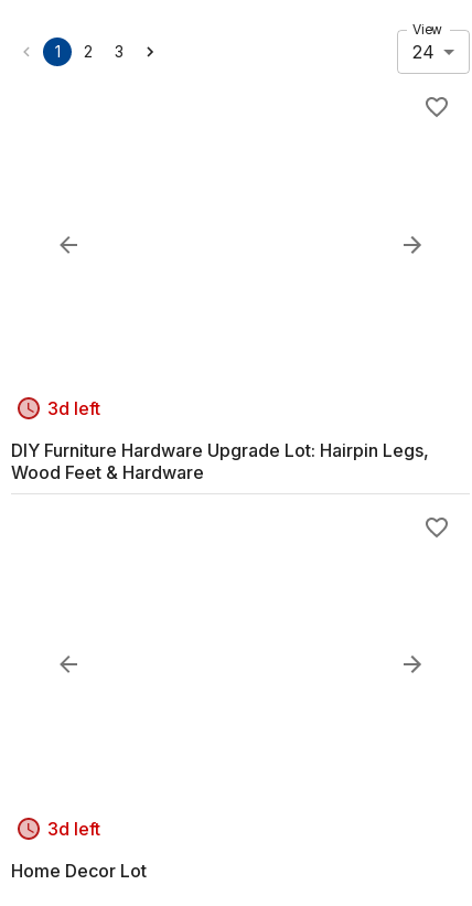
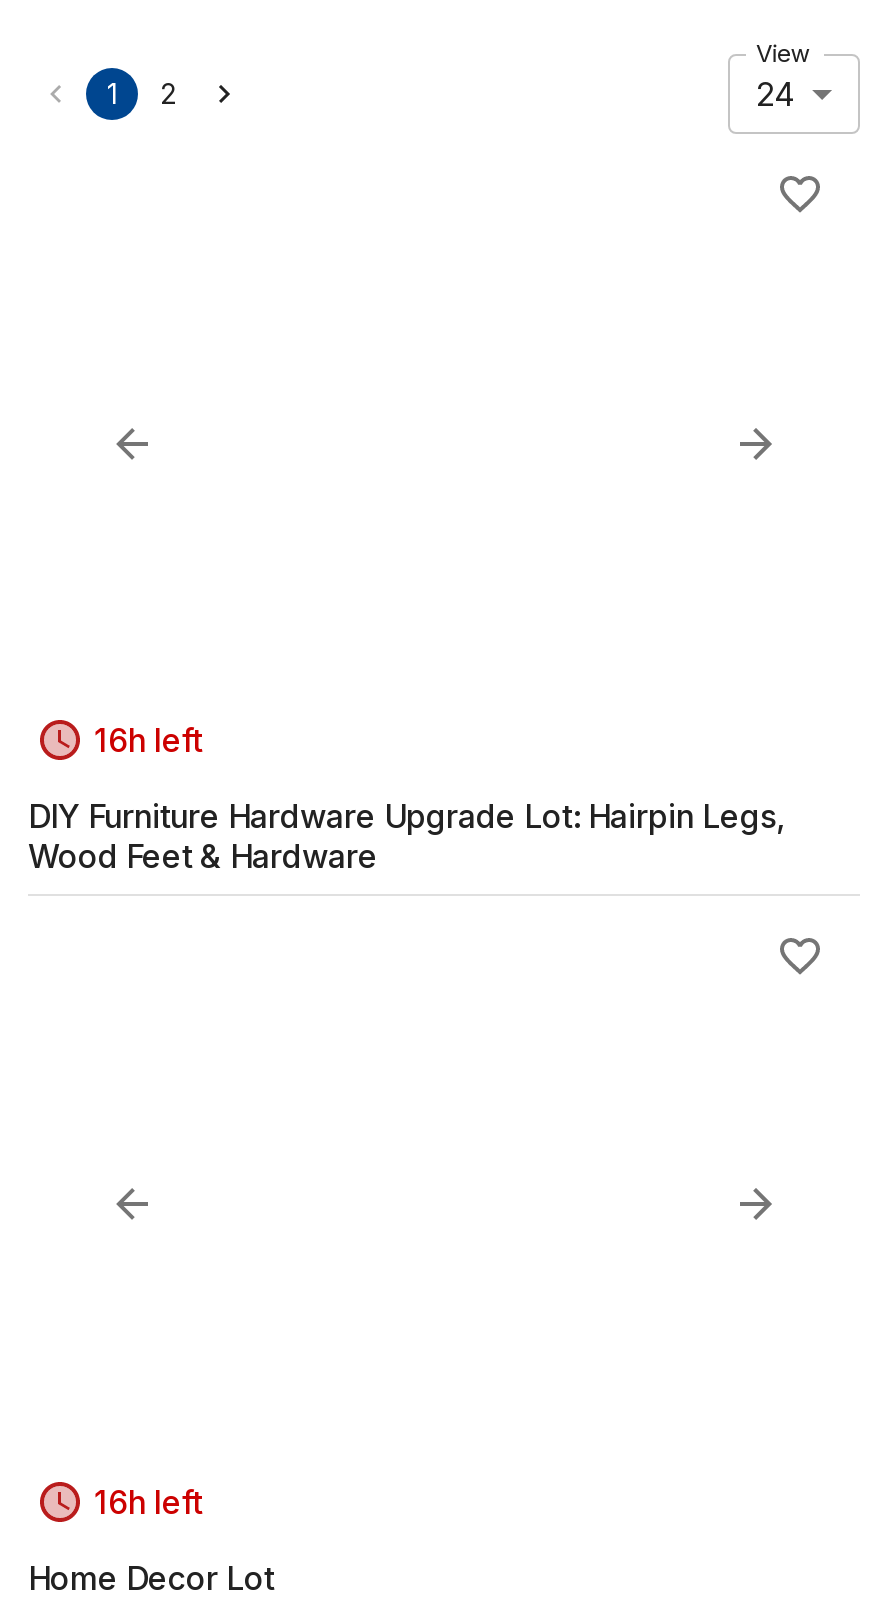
[115,42,124,61] 3 -> none
[47,397,100,419] 3d left -> [94,720,202,760] 16h left
[47,817,100,839] 3d left -> [94,1481,202,1521] 16h left

